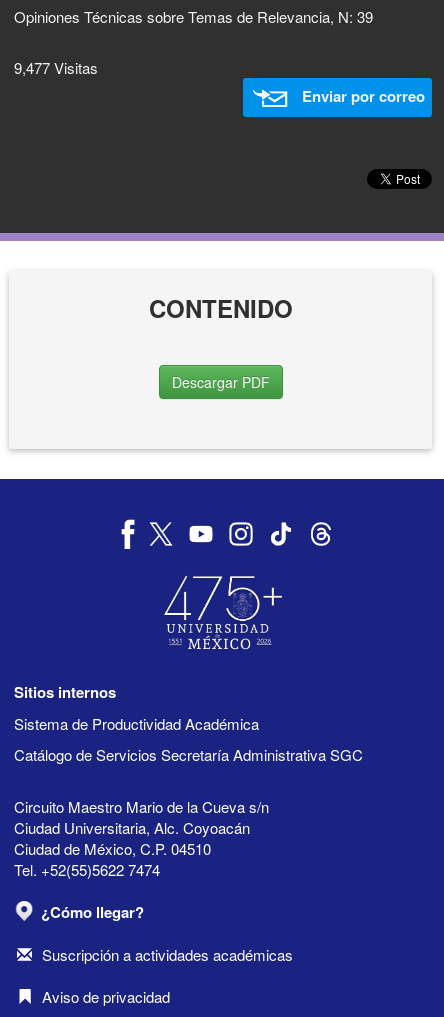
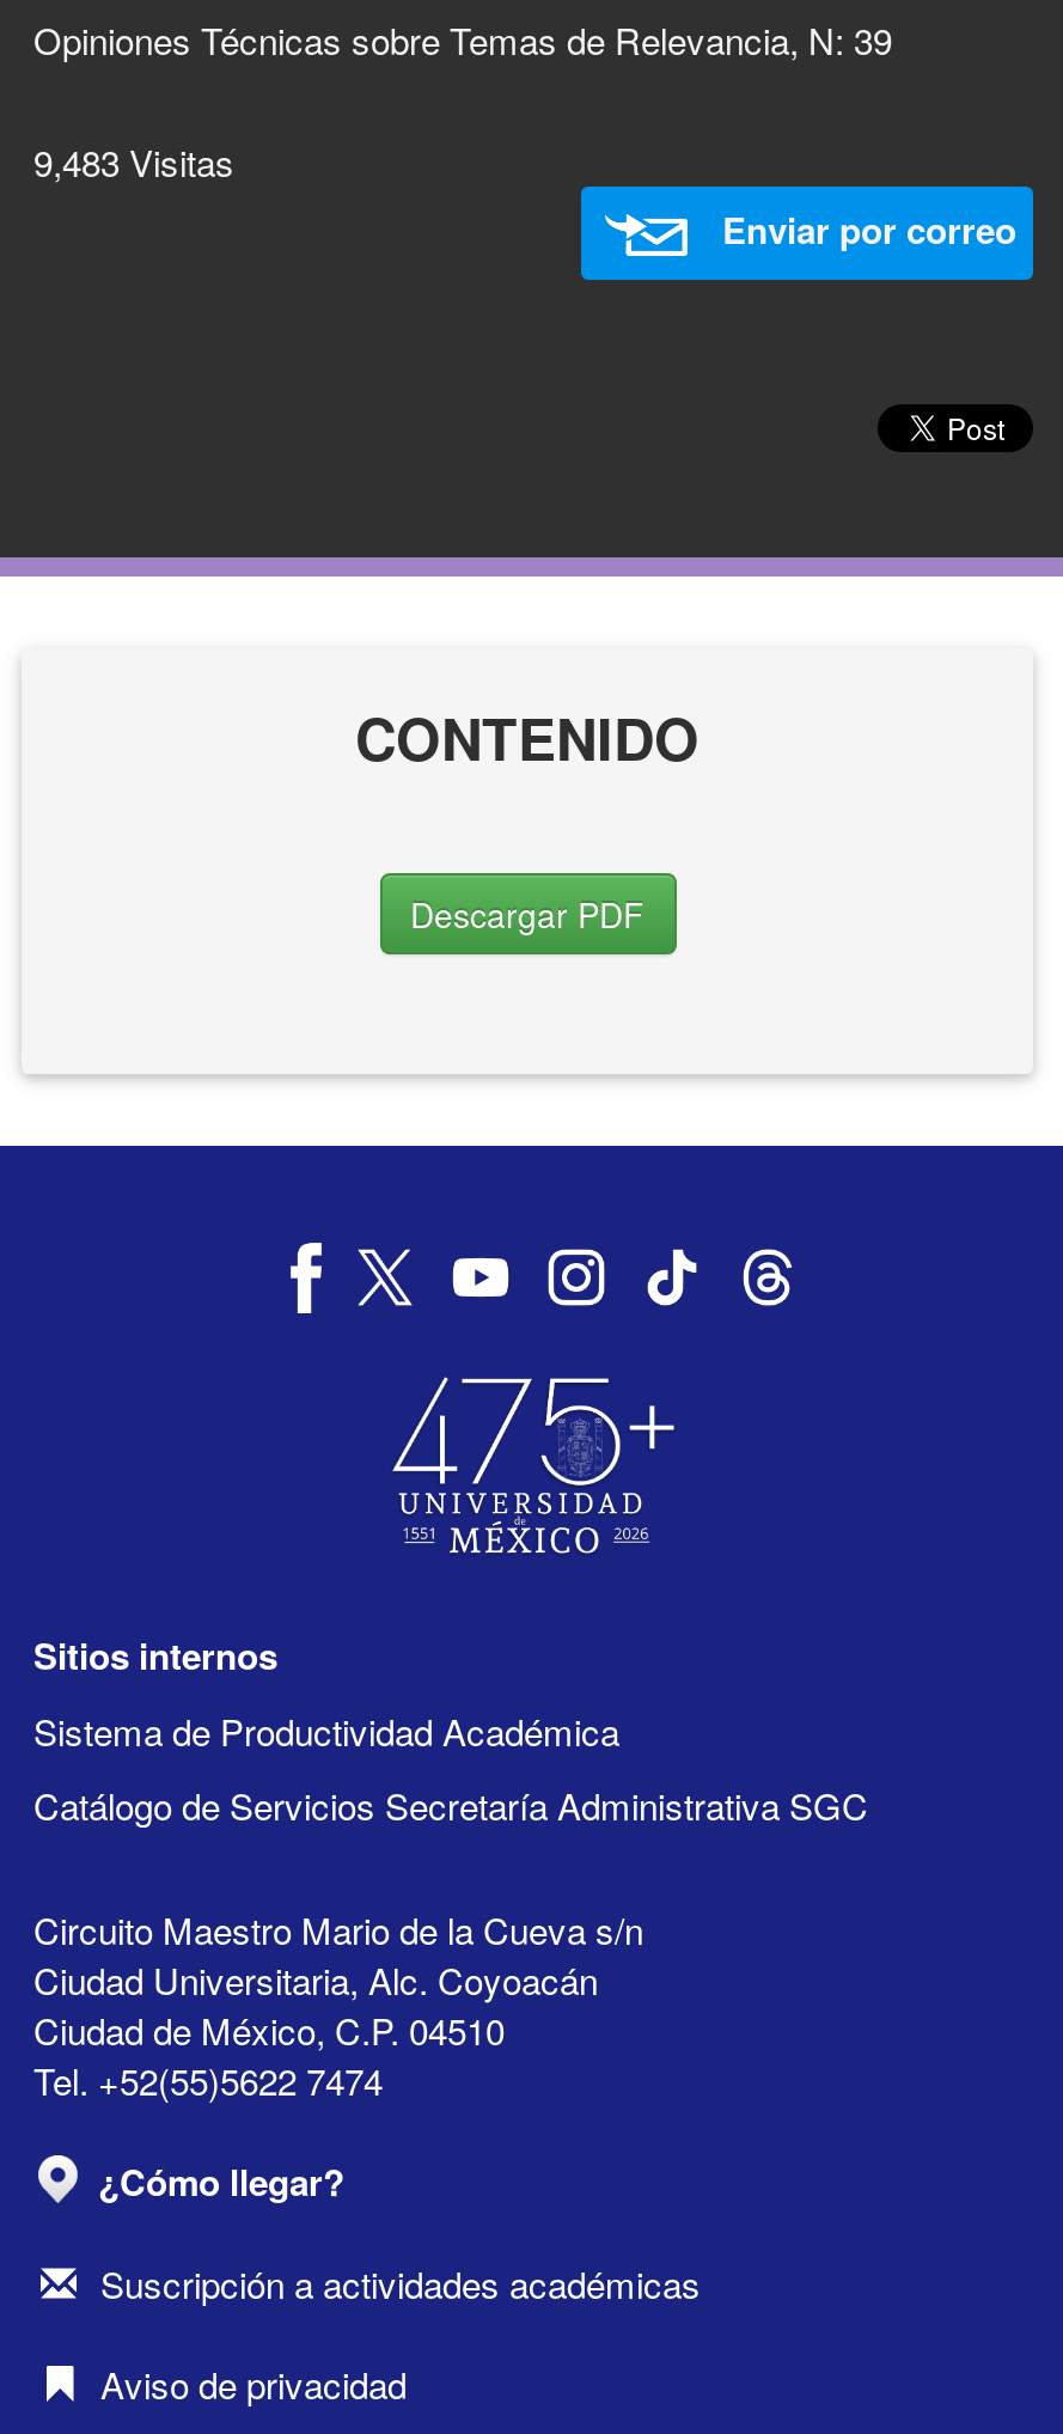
[14,57,98,78] 9,477 Visitas -> [33,136,234,186] 9,483 Visitas

